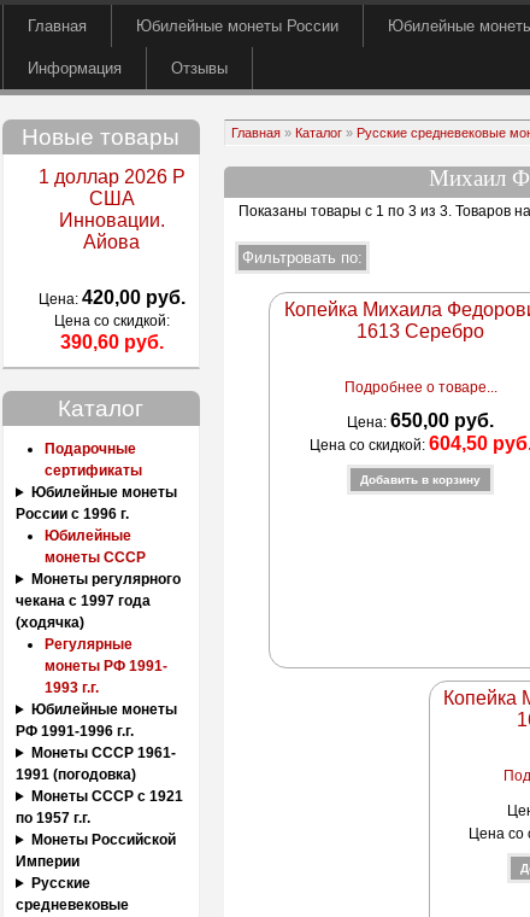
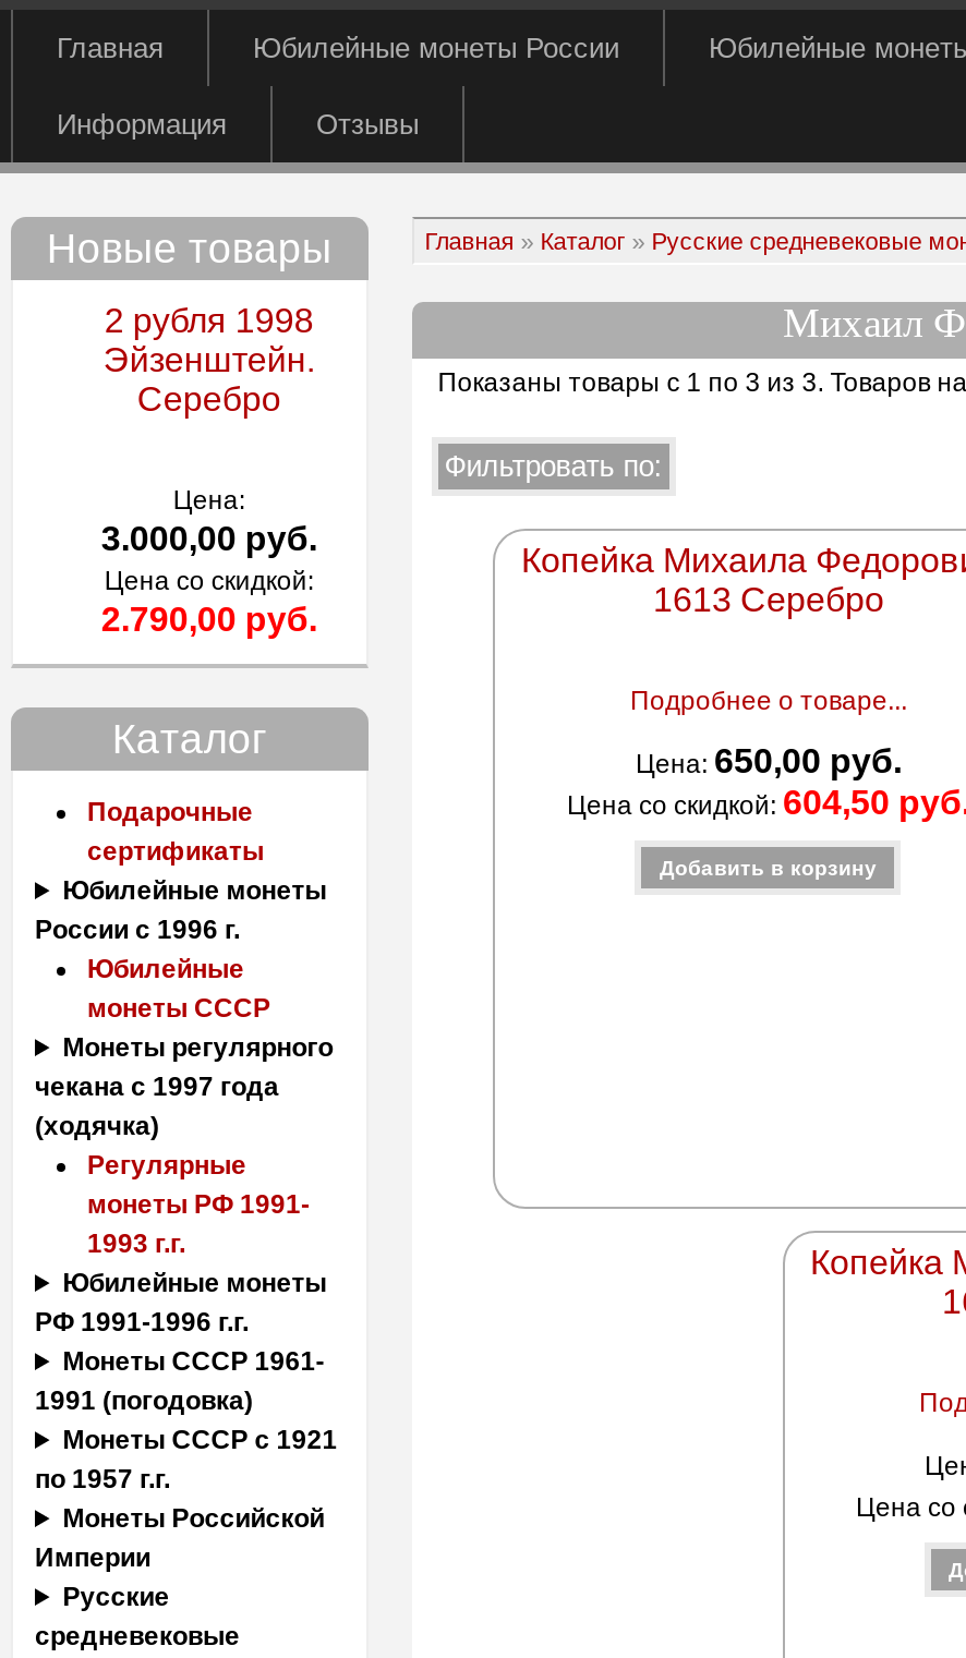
[38,167,185,252] 1 доллар 2026 P | США | Инновации. | Айова -> [103,302,315,417] 2 рубля 1998 | Эйзенштейн. | Серебро
[38,287,185,308] Цена: 420,00 руб. -> [101,485,317,557] Цена: | 3.000,00 руб.
[60,332,164,352] 390,60 руб. -> [101,601,317,638] 2.790,00 руб.

